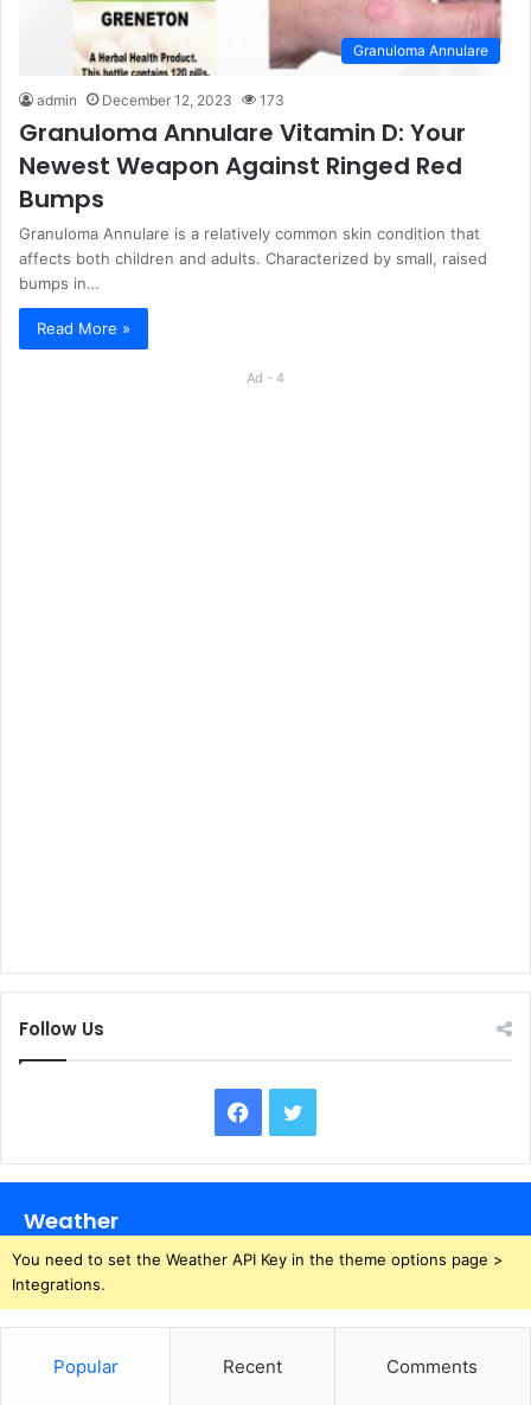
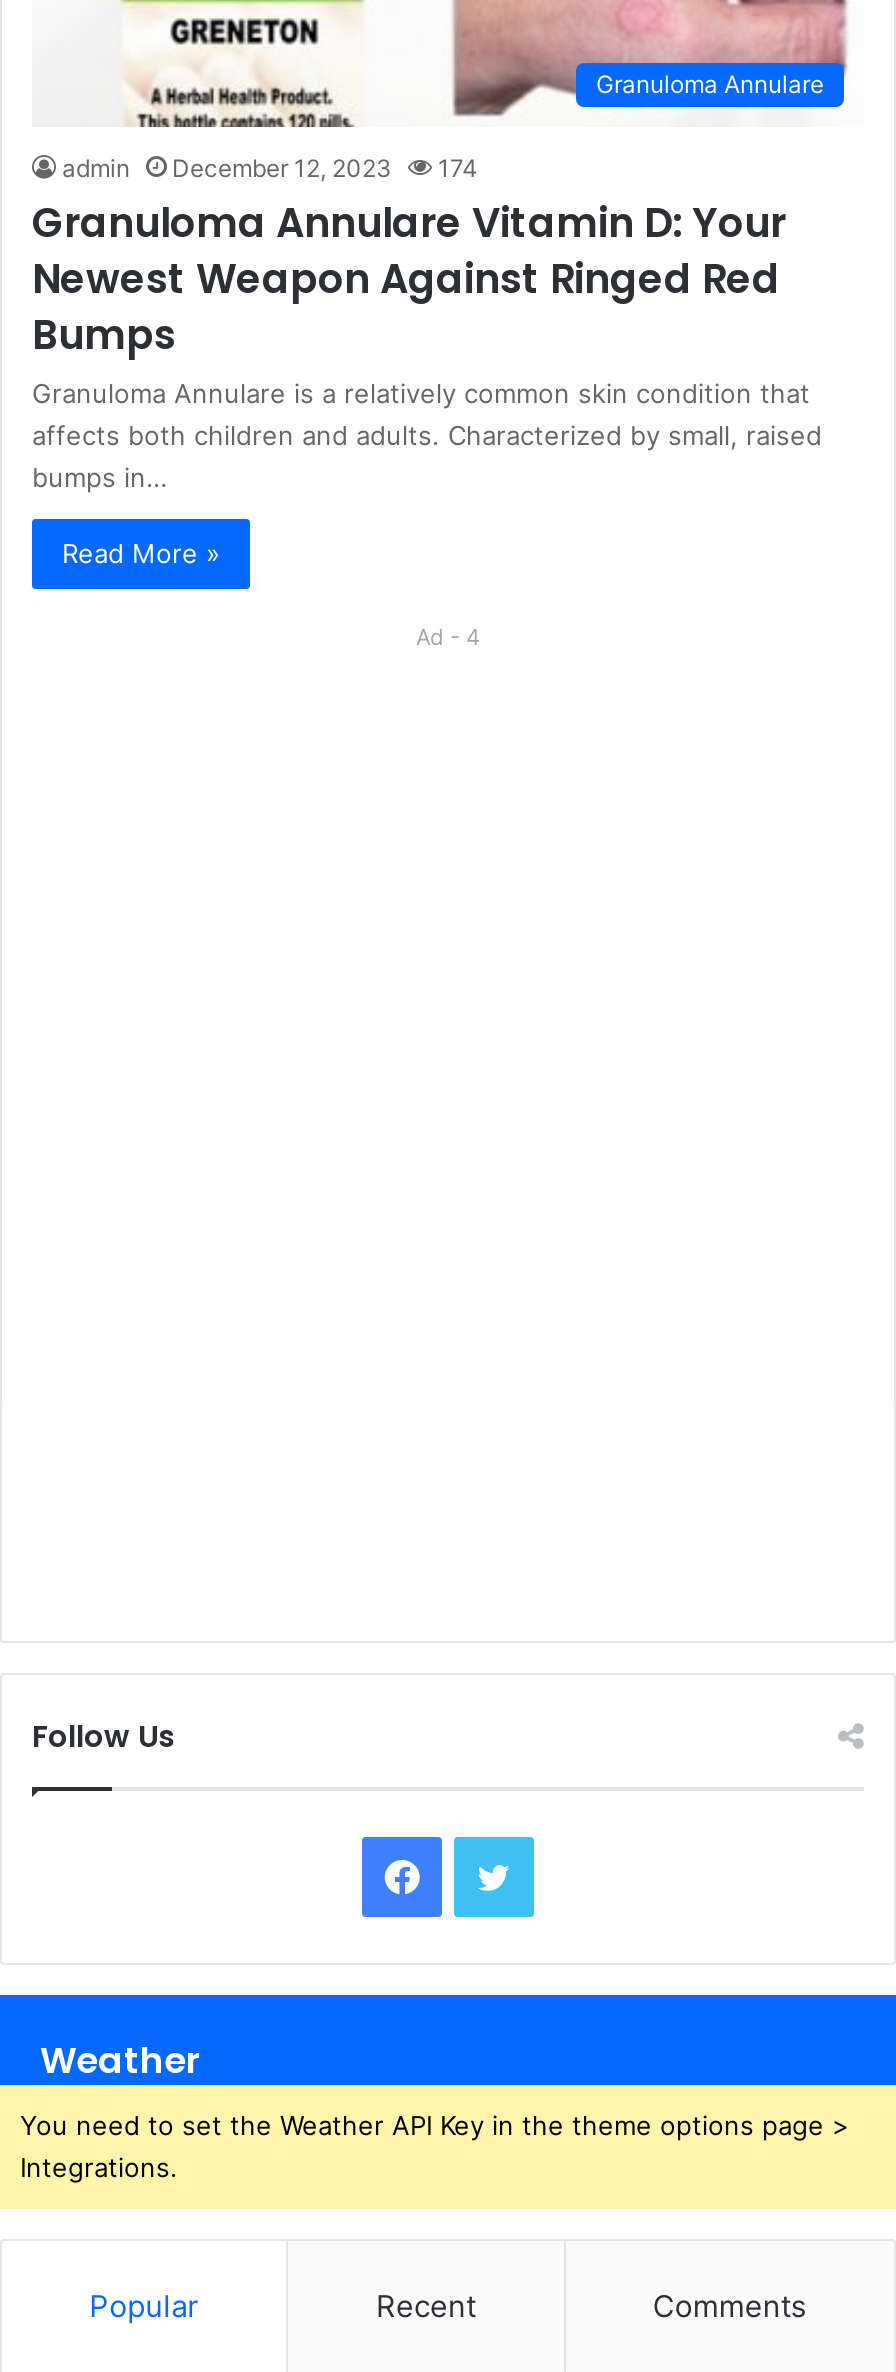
[37,91,284,109] admin December 12, 2023 173 -> [62,153,478,183] admin December 12, 2023 174

